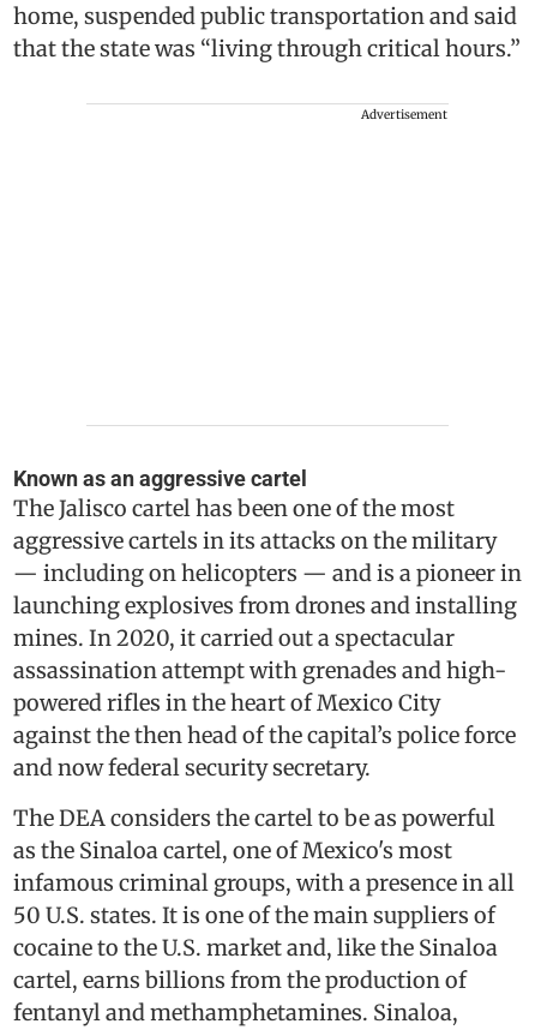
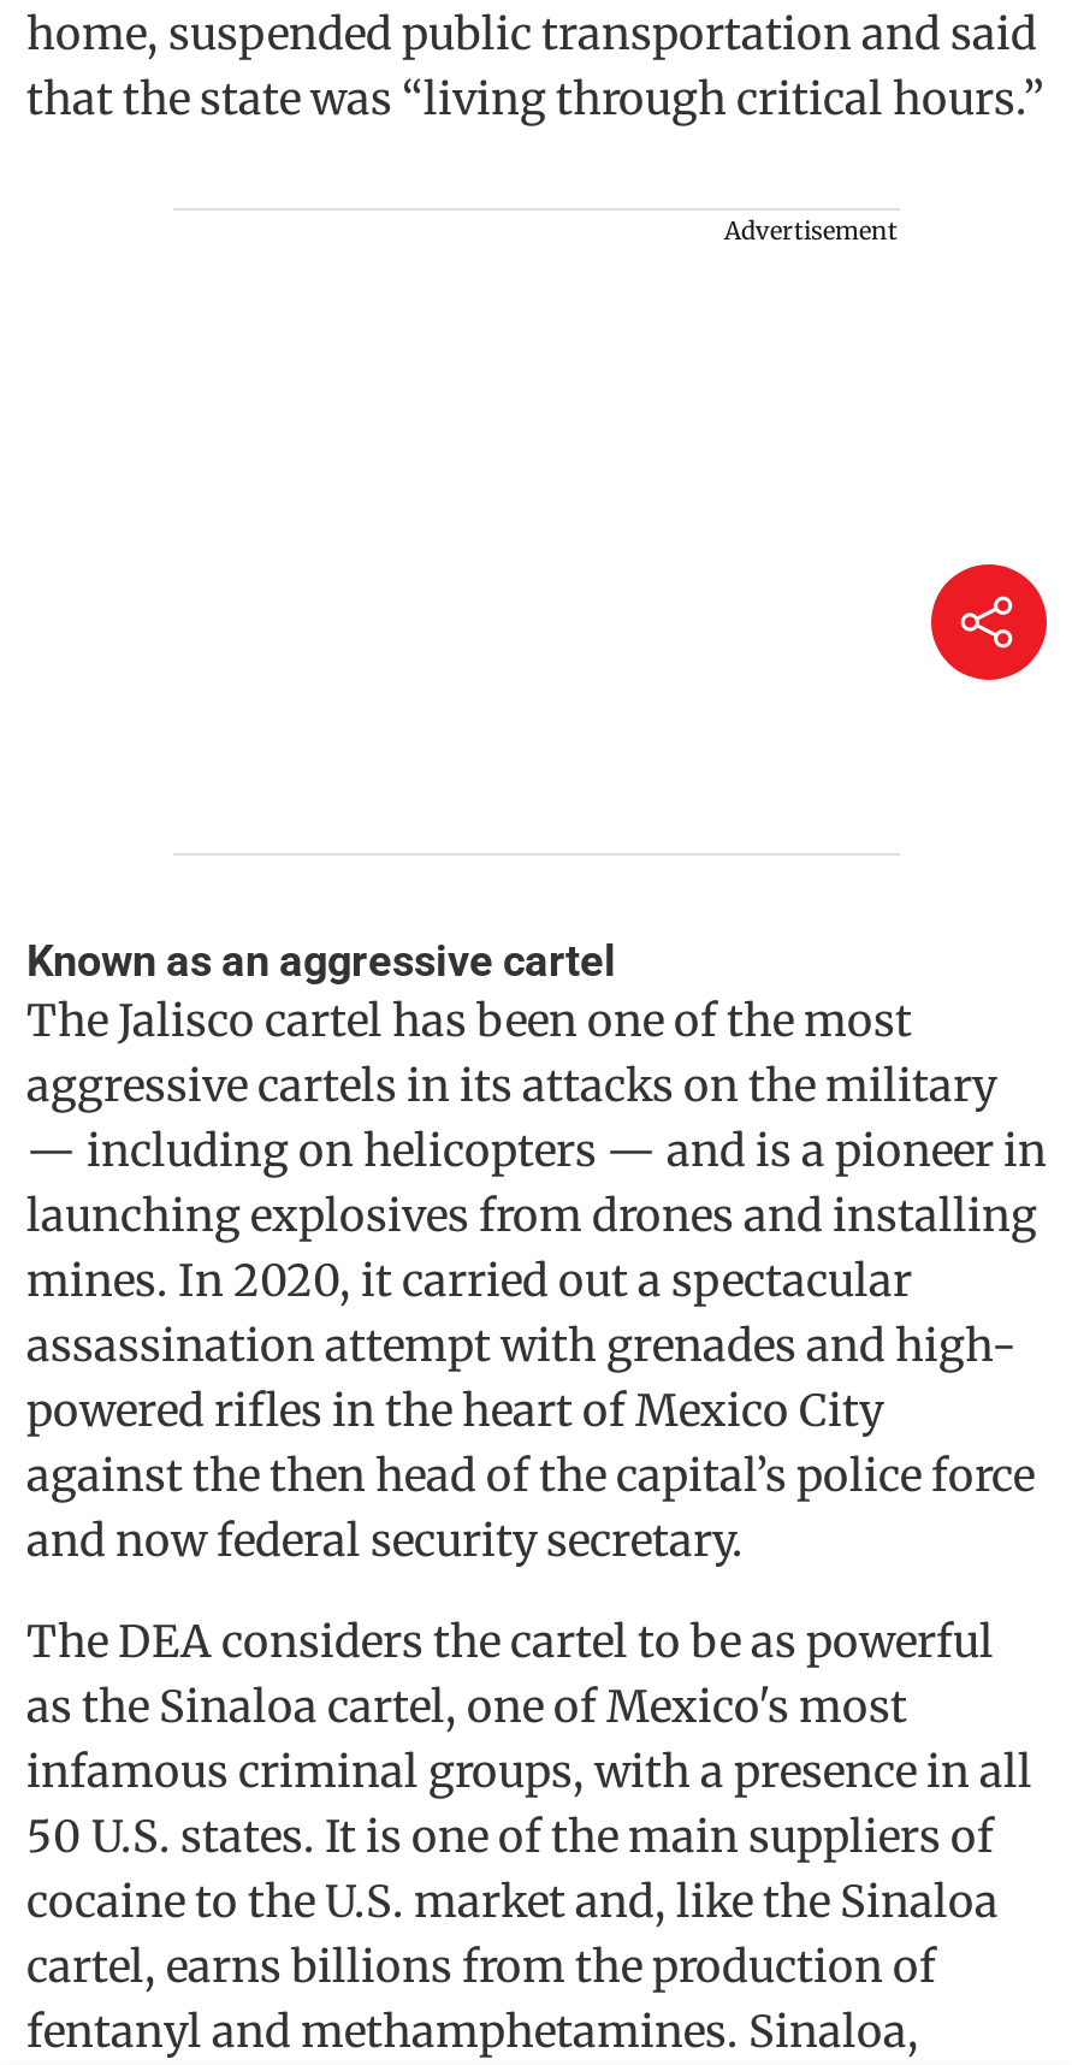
none -> [929,561,1049,684] [image]

